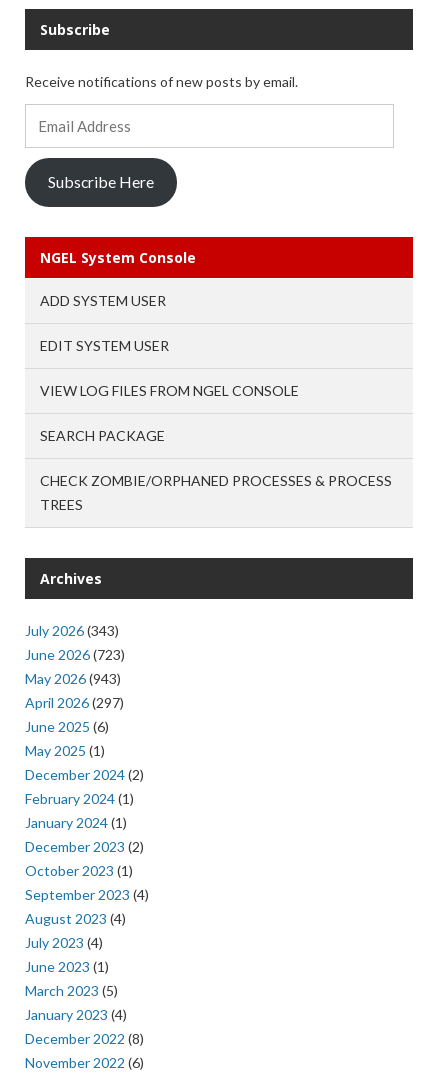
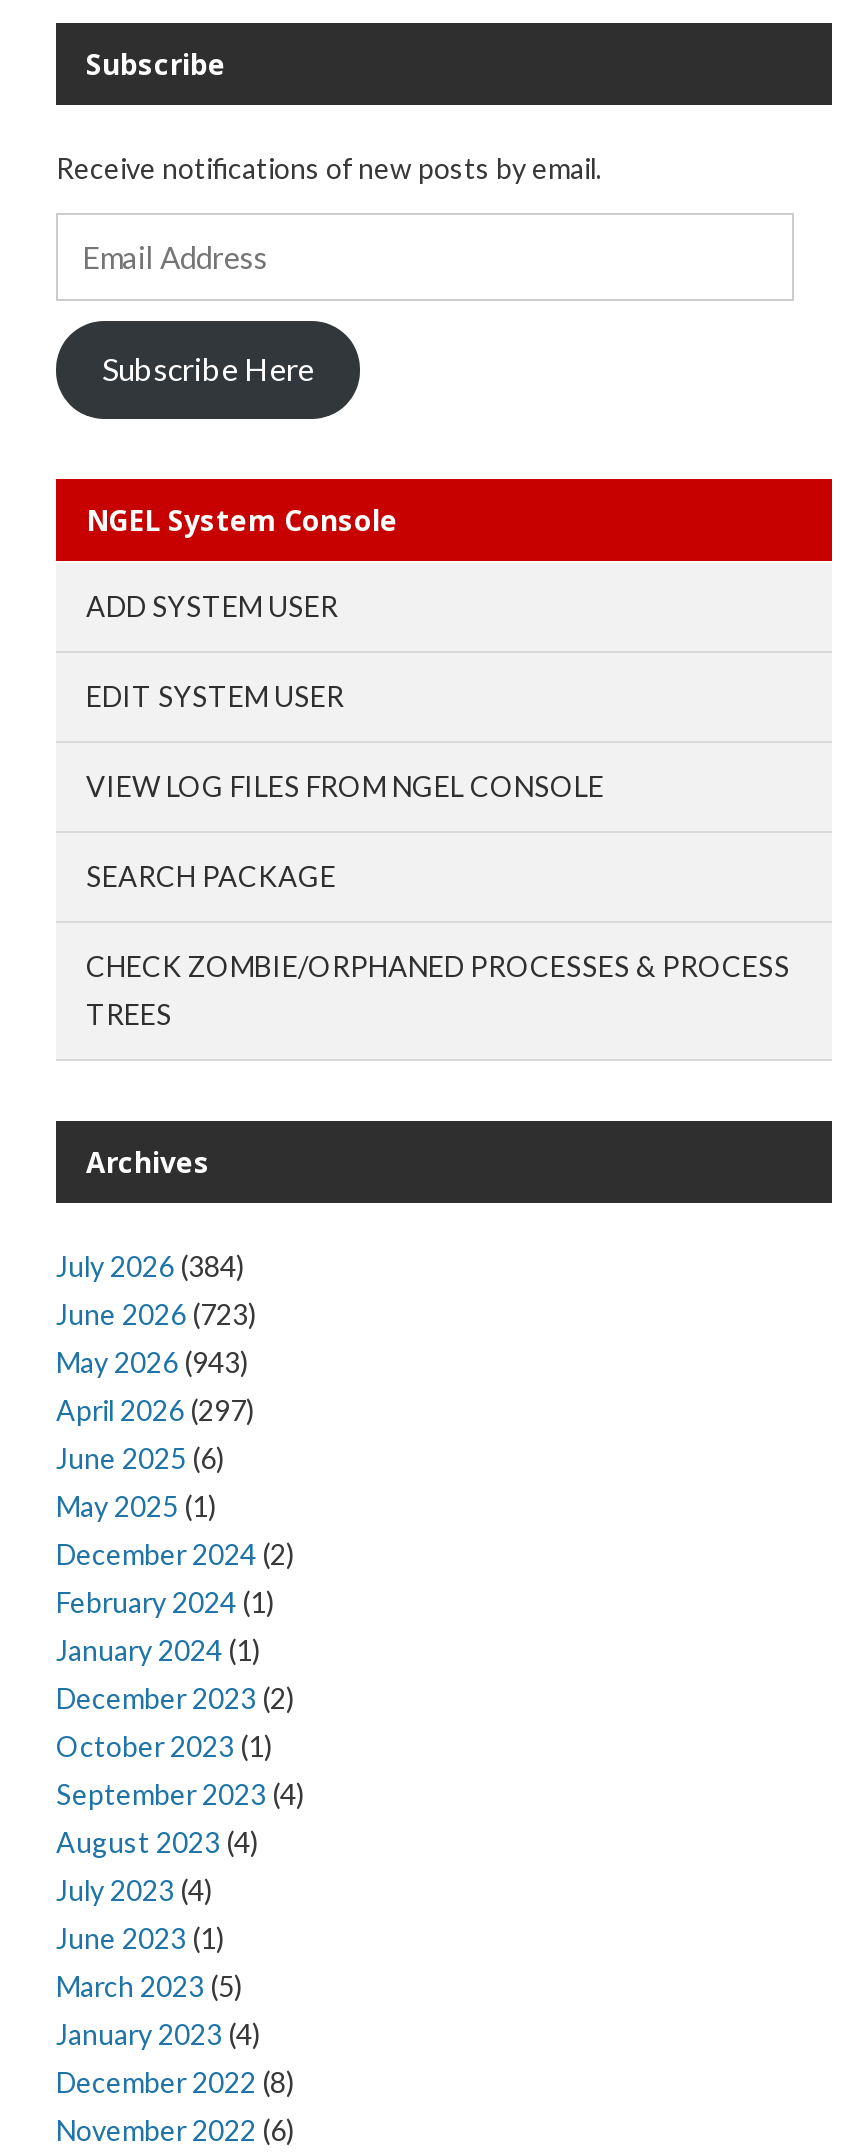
[25,622,119,639] July 2026 (343) -> [56,1248,244,1282] July 2026 (384)

